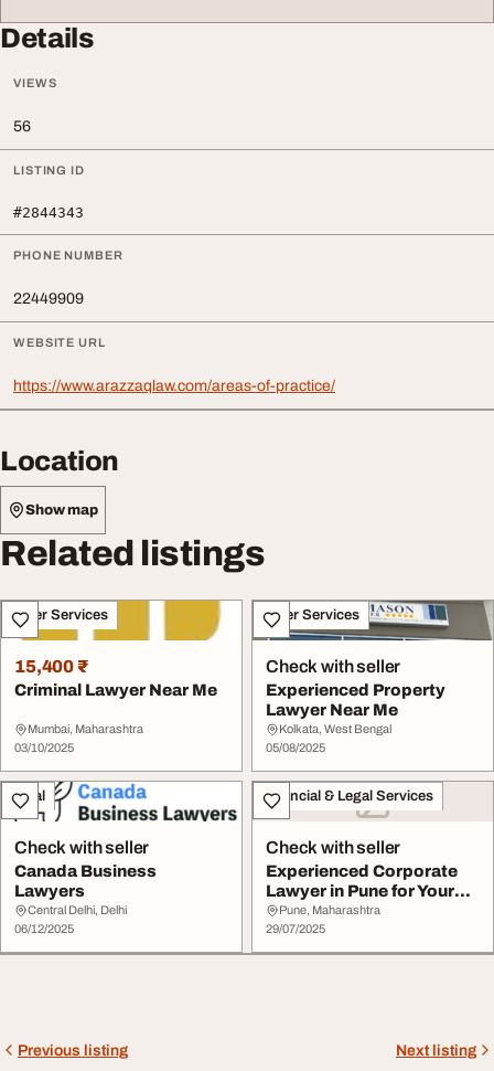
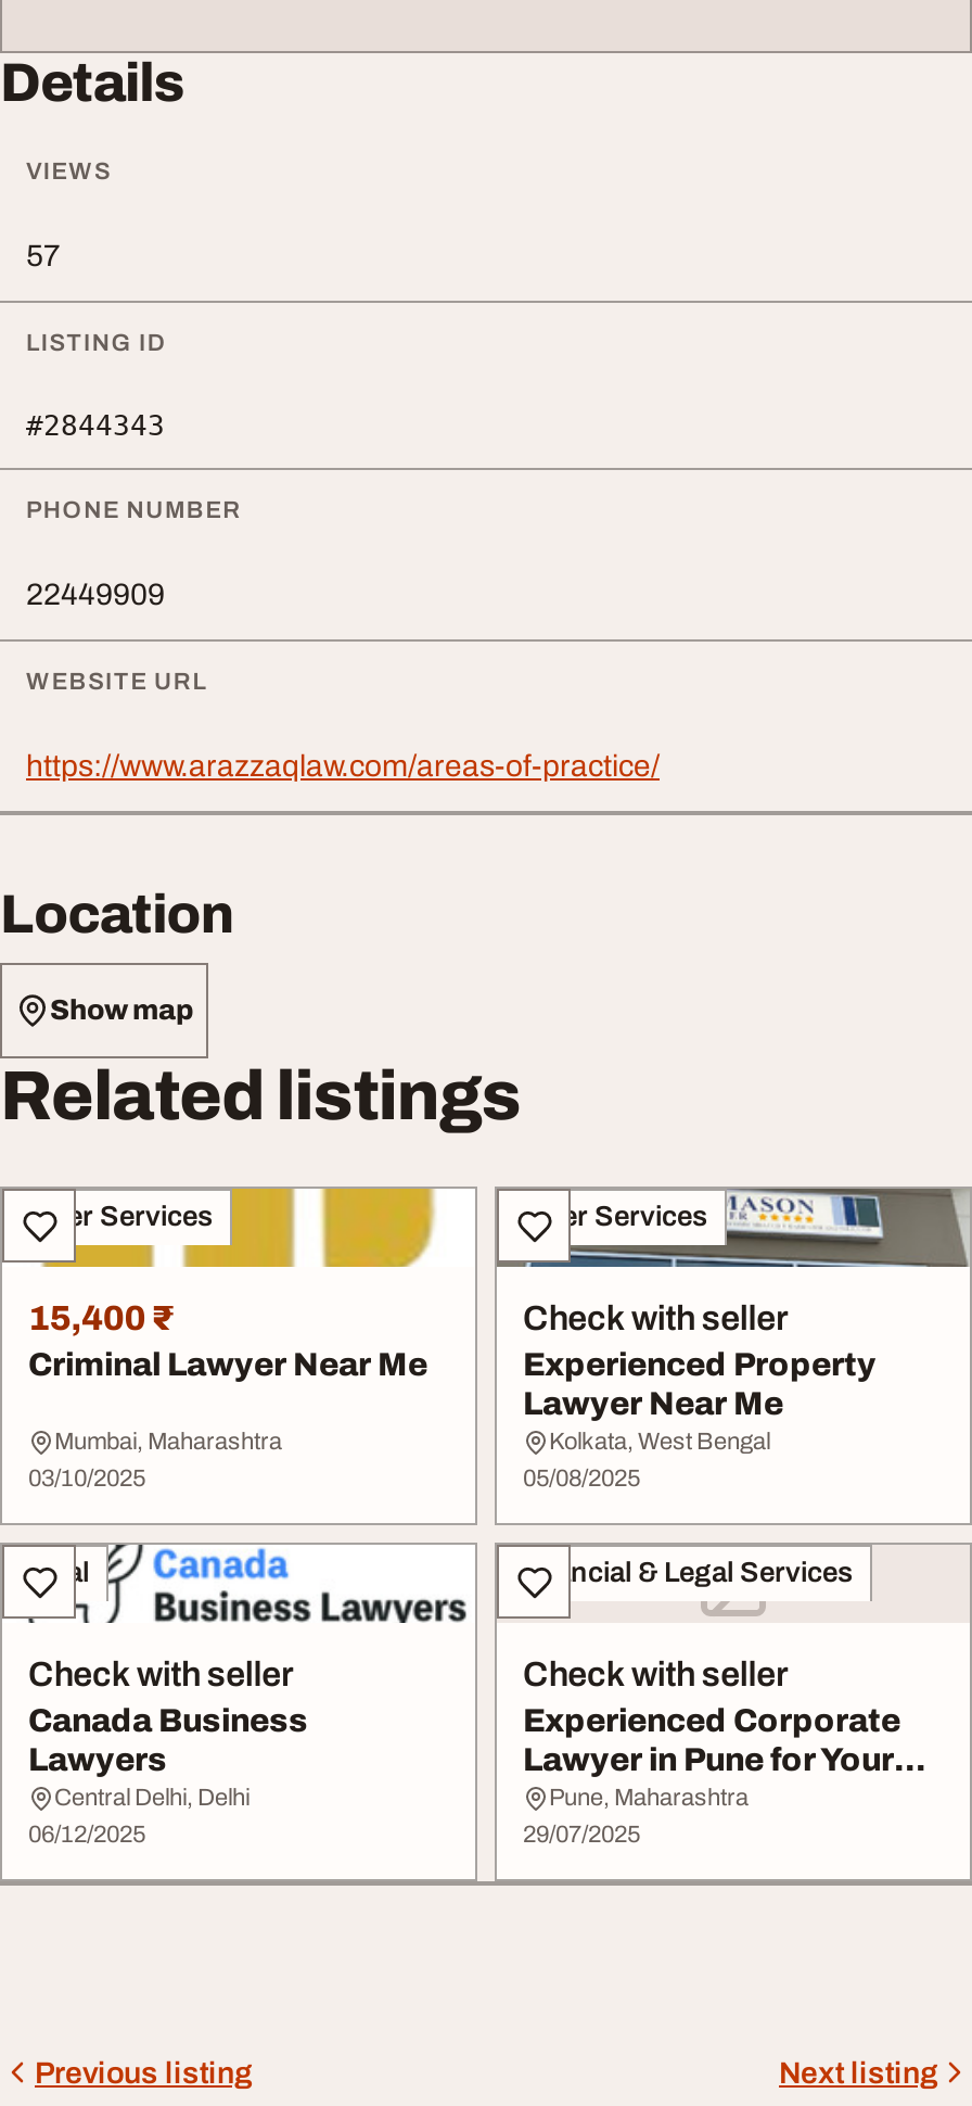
[13,118,31,135] 56 -> [26,240,61,273] 57

